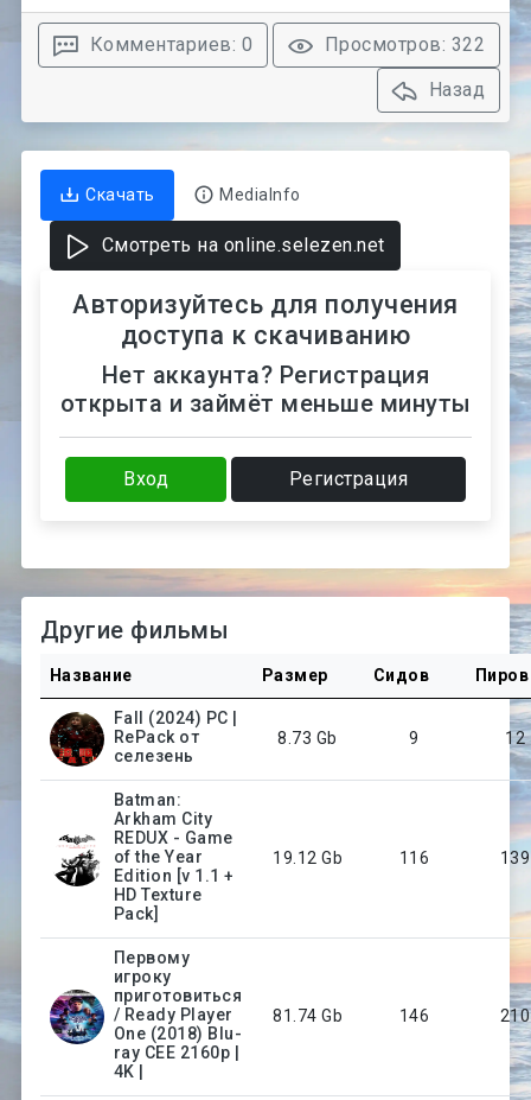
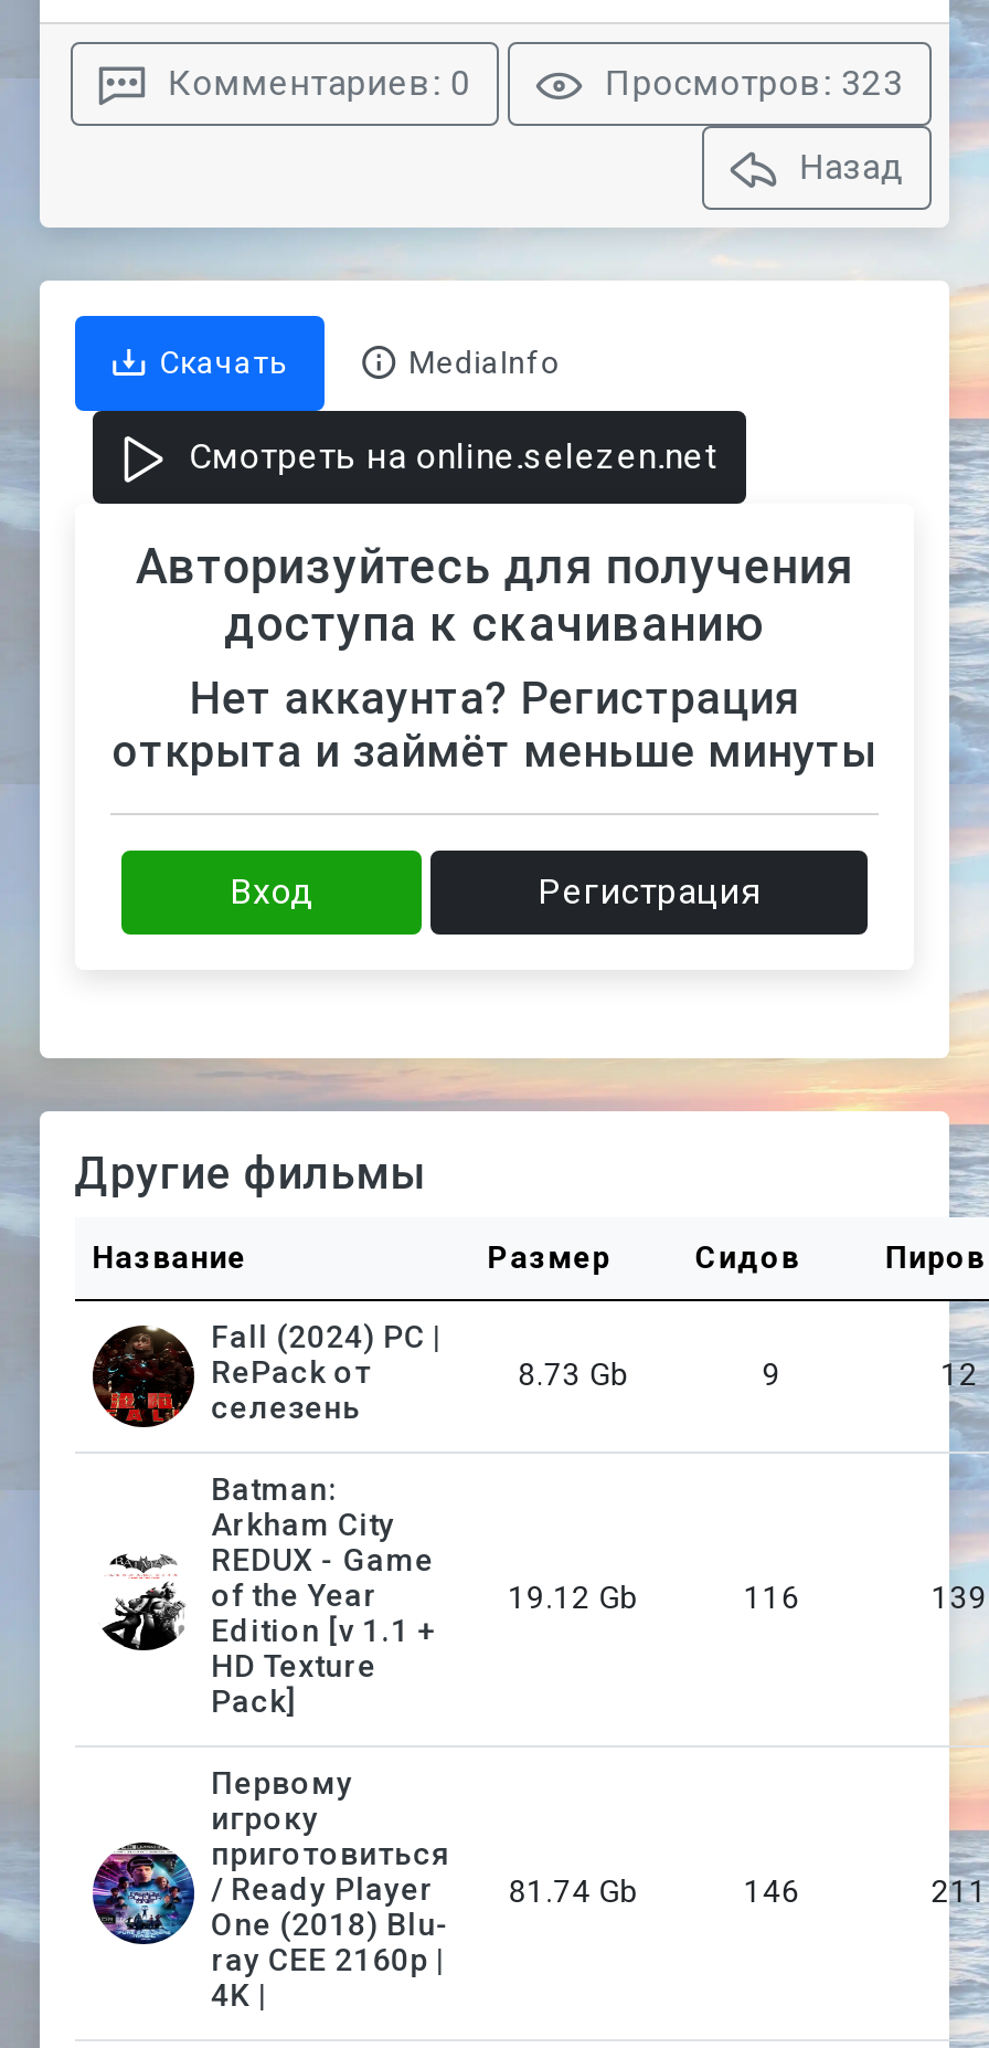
[319,33,485,56] Просмотров: 322 -> [595,61,904,103] Просмотров: 323
[500,1006,530,1025] 210 -> [931,1873,987,1908] 211

